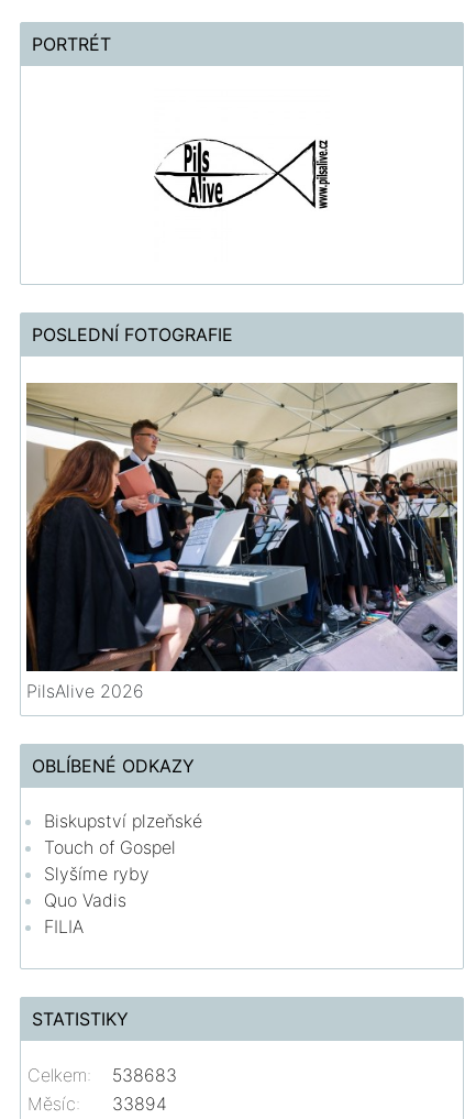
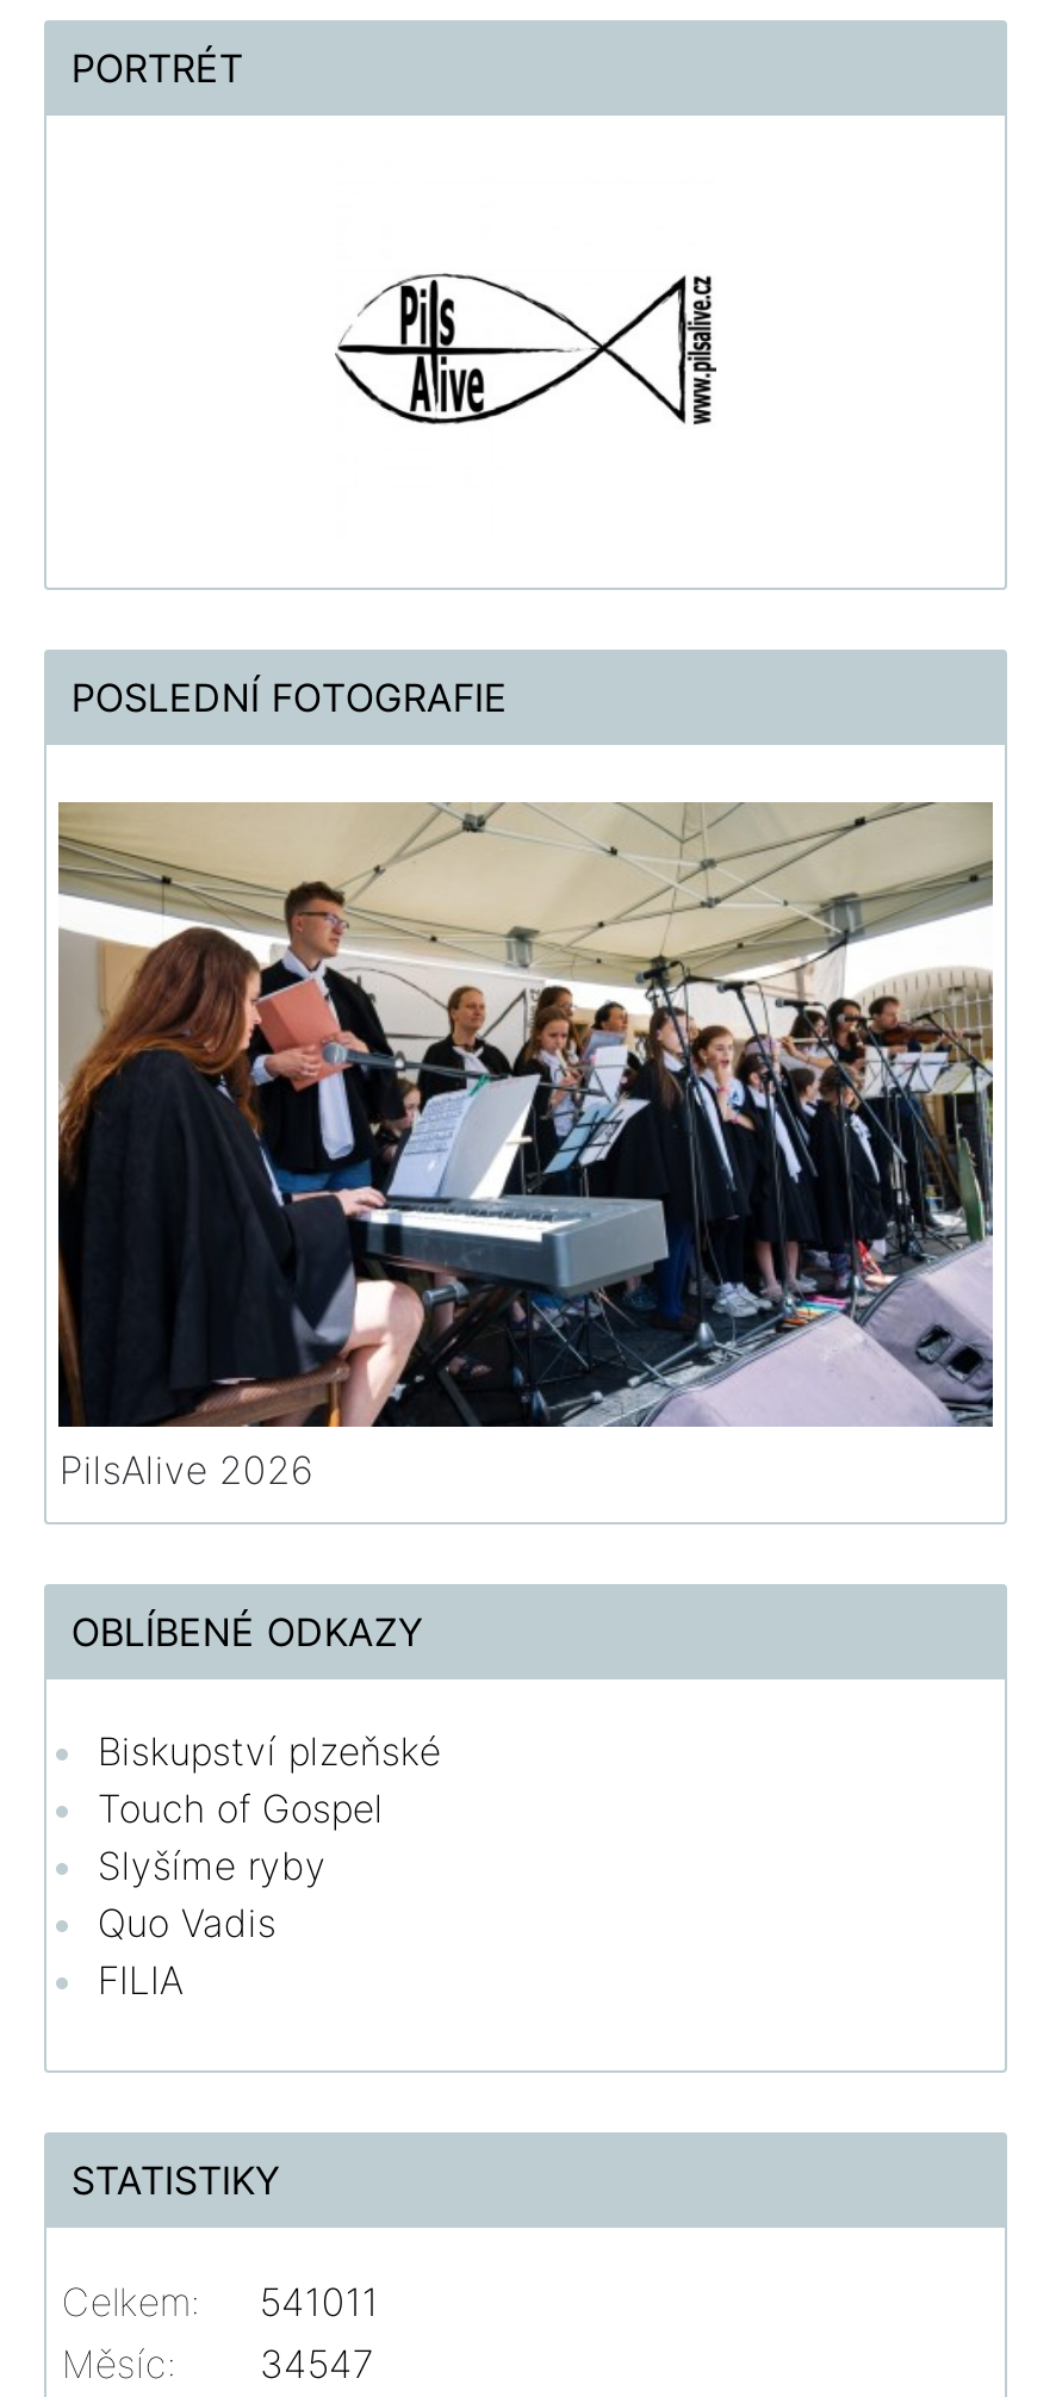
[28,1063,177,1085] Celkem: 538683 -> [62,2277,379,2324] Celkem: 541011
[28,1092,168,1114] Měsíc: 33894 -> [62,2339,374,2386] Měsíc: 34547

